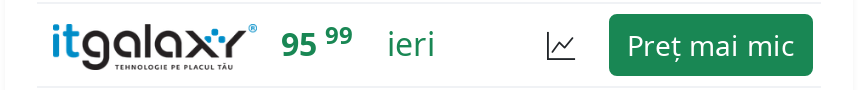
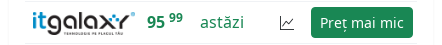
[387,22,435,66] ieri -> [200,11,244,33] astăzi

